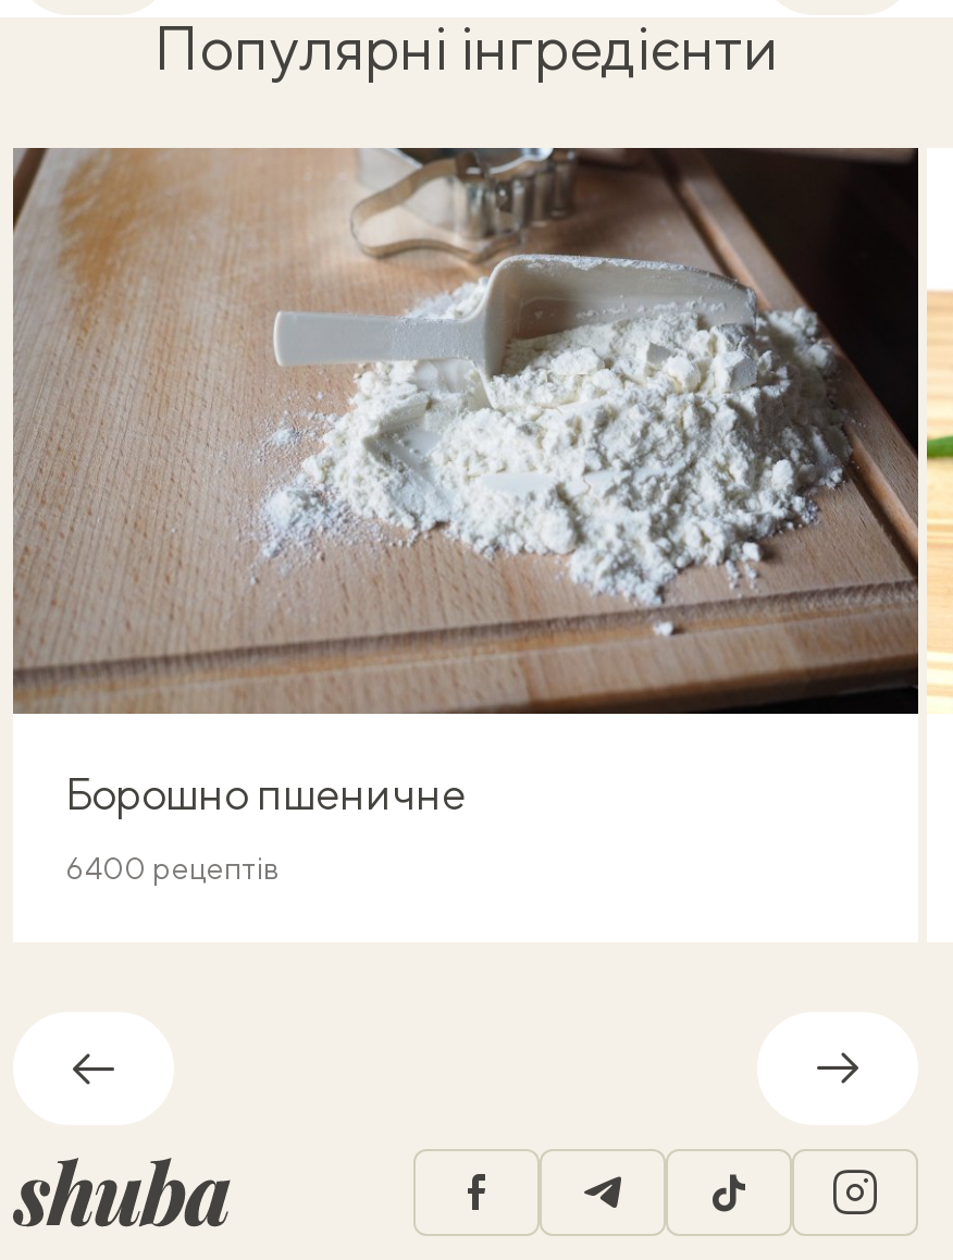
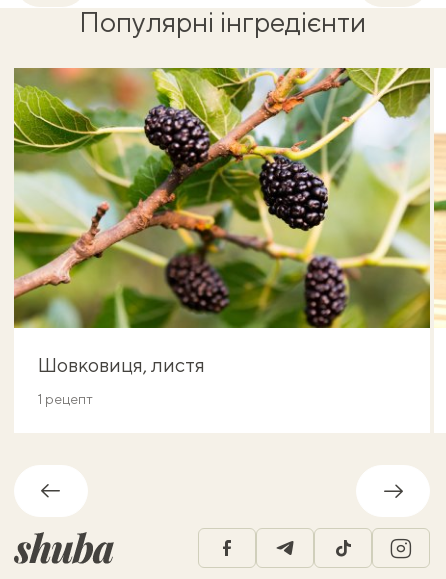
[11,146,920,819] [image] | Борошно пшеничне -> [13,67,431,376] [image] | Шовковиця, листя
[65,852,279,886] 6400 рецептів -> [38,391,93,407] 1 рецепт

